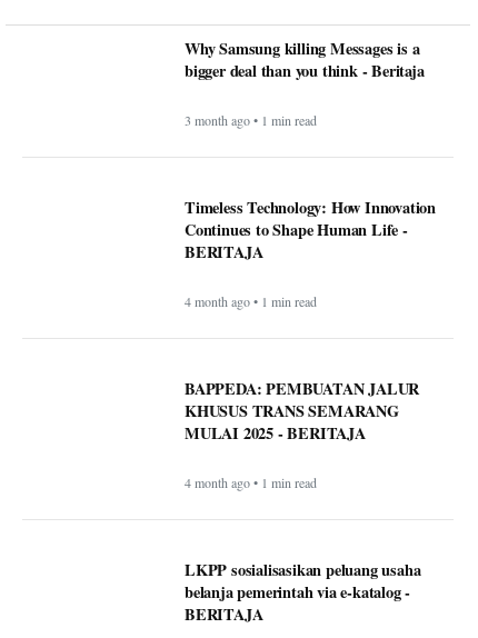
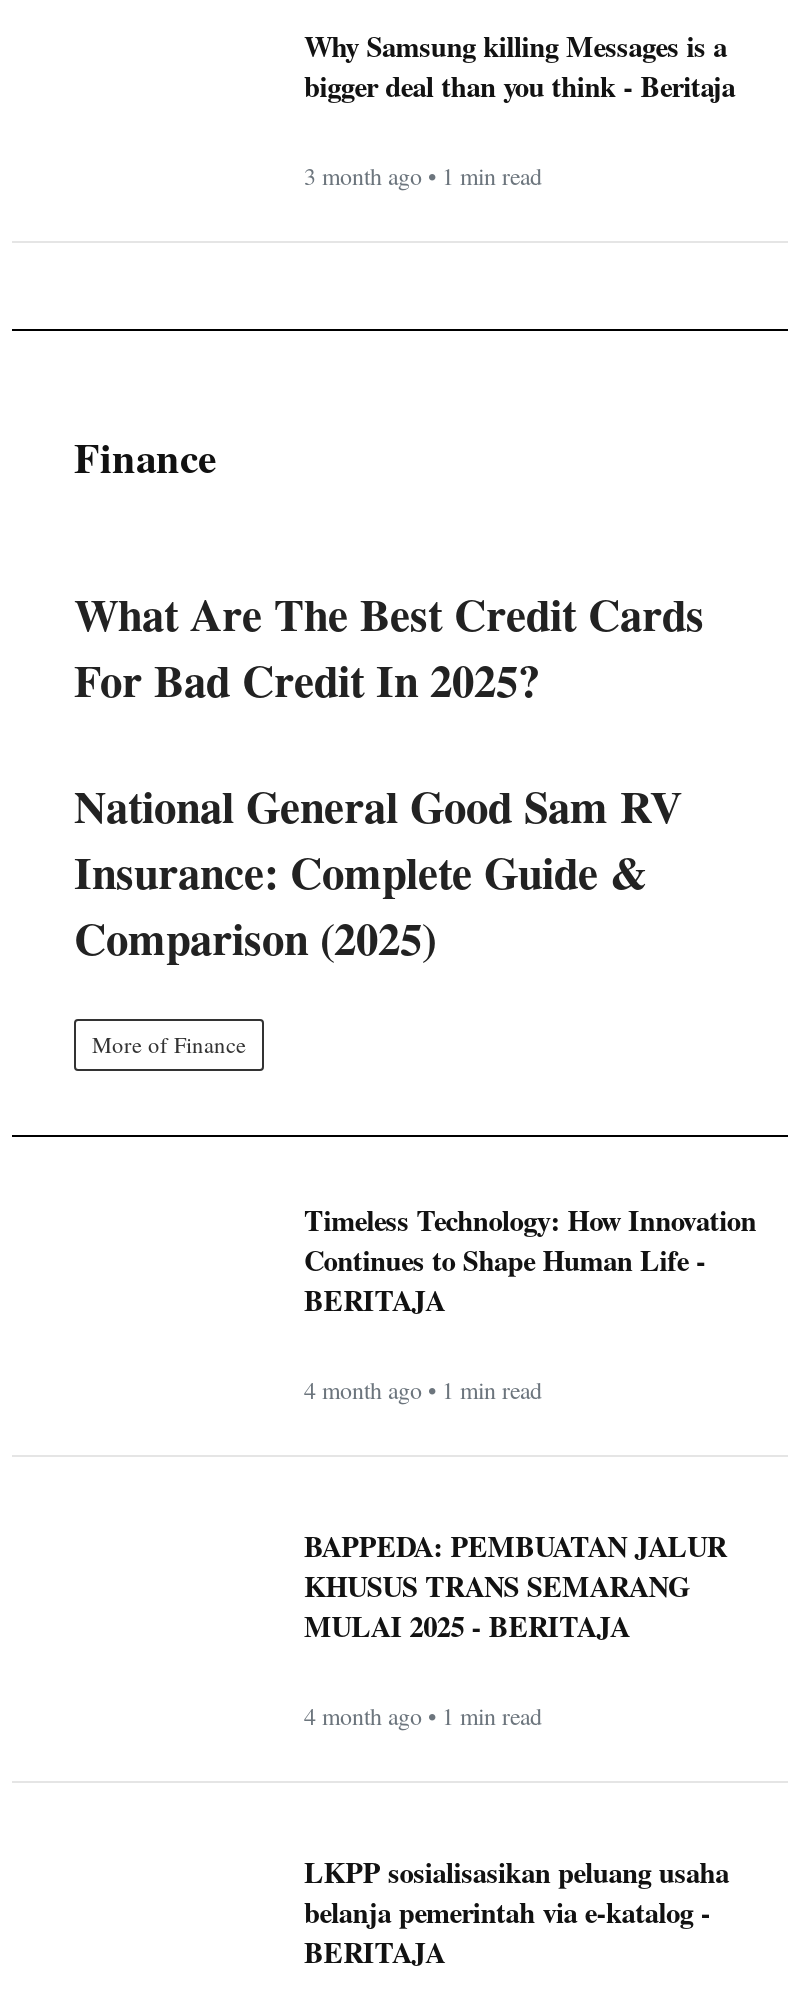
none -> [74,428,704,1059] Finance | What Are The Best Credit Cards | For Bad Credit In 2025? | National General Good Sam RV | Insurance: Complete Guide & | Comparison (2025) | More of Finance

